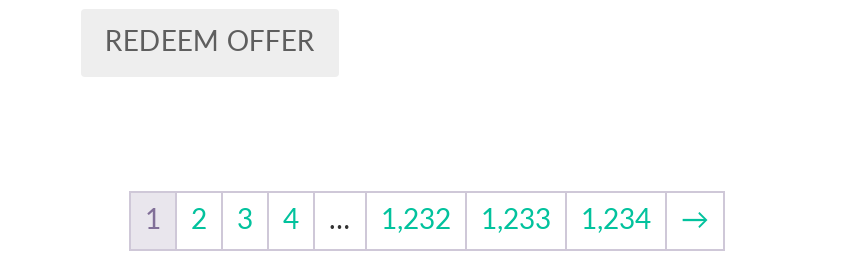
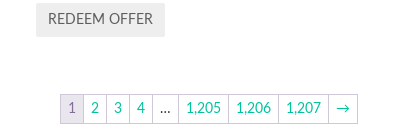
[381,207,451,235] 1,232 -> [186,102,221,116] 1,205
[481,207,551,235] 1,233 -> [236,102,271,116] 1,206
[581,207,651,235] 1,234 -> [286,102,321,116] 1,207

